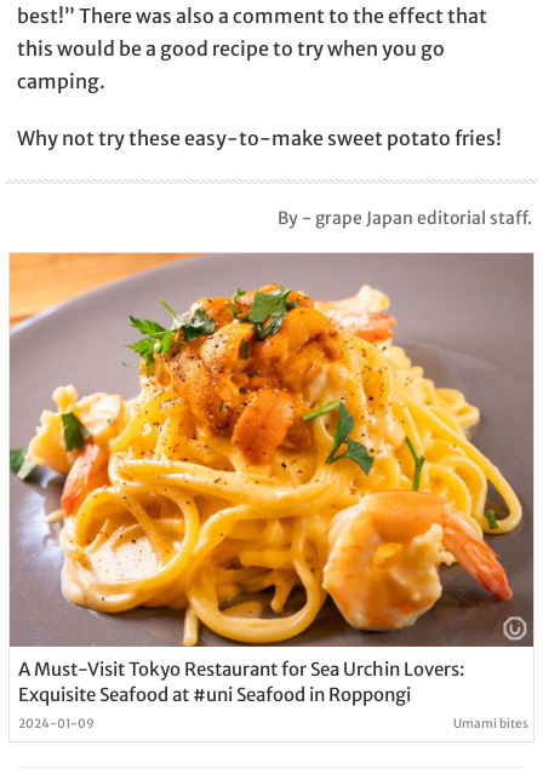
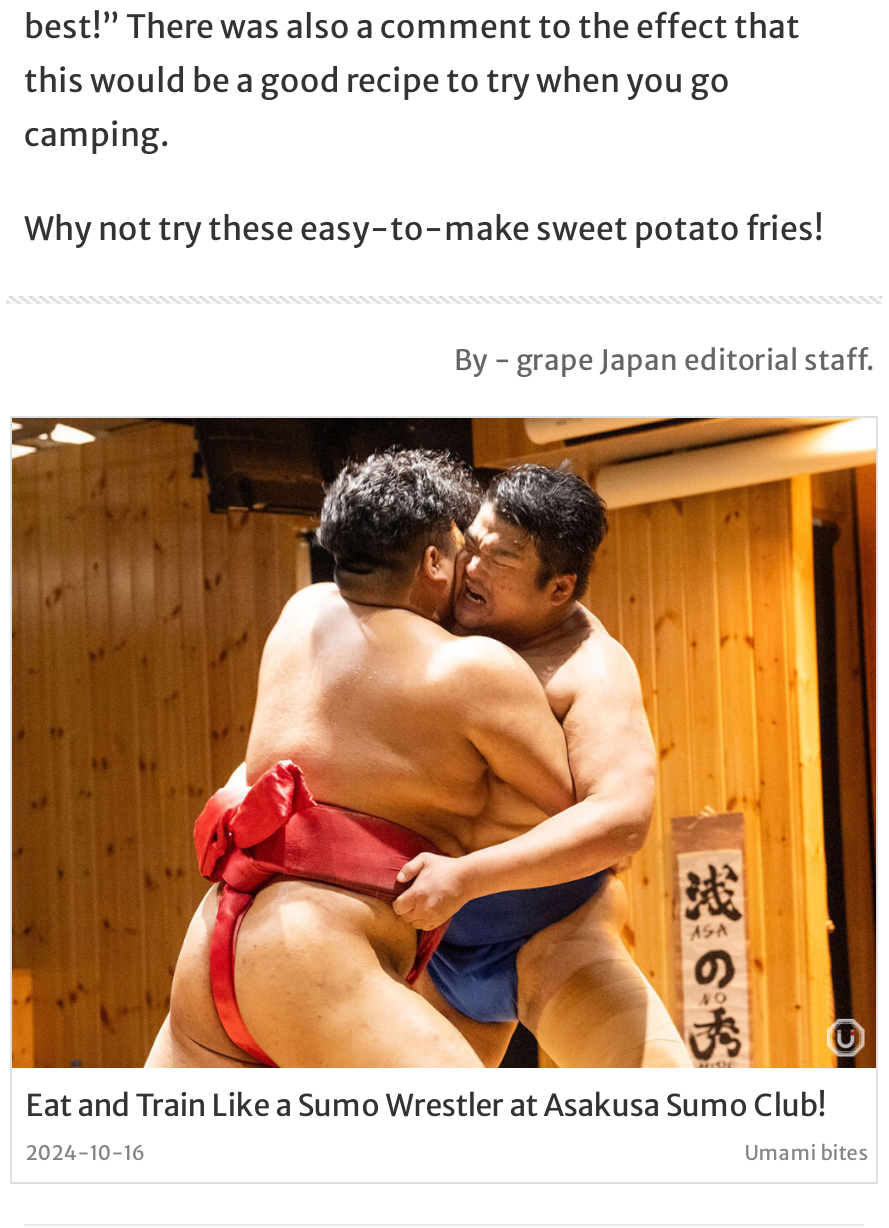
[8,252,535,731] [image] | A Must-Visit Tokyo Restaurant for Sea Urchin Lovers: | Exquisite Seafood at #uni Seafood in Roppongi | 2024-01-09 -> [10,416,878,1166] [image] | Eat and Train Like a Sumo Wrestler at Asakusa Sumo Club! | 2024-10-16

